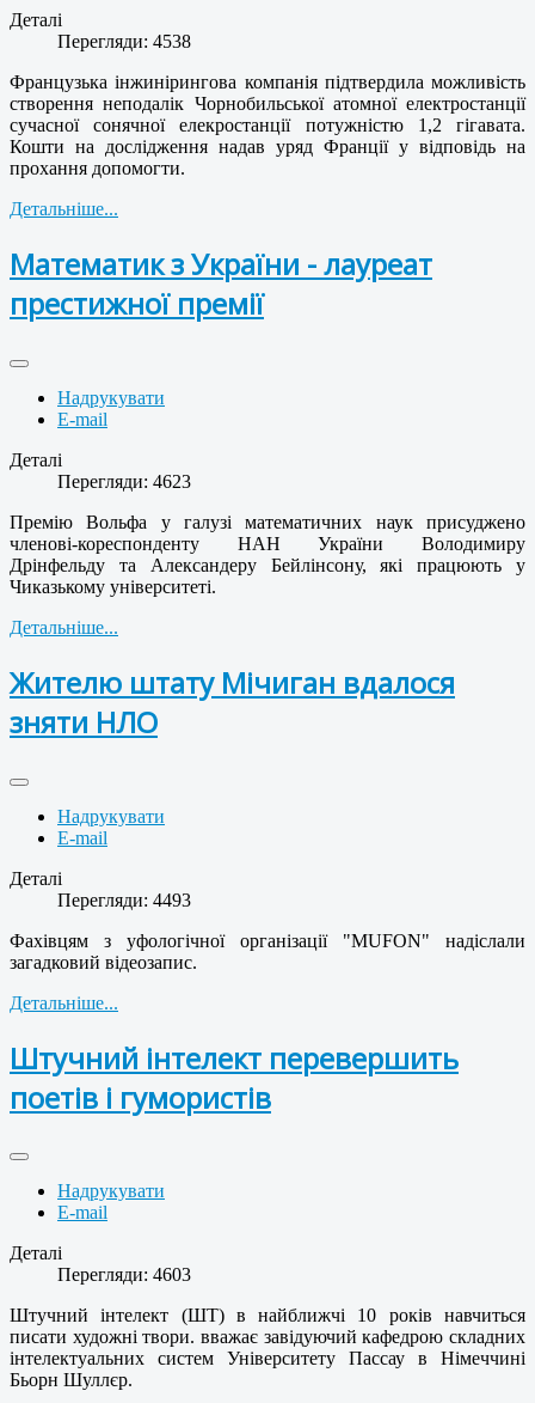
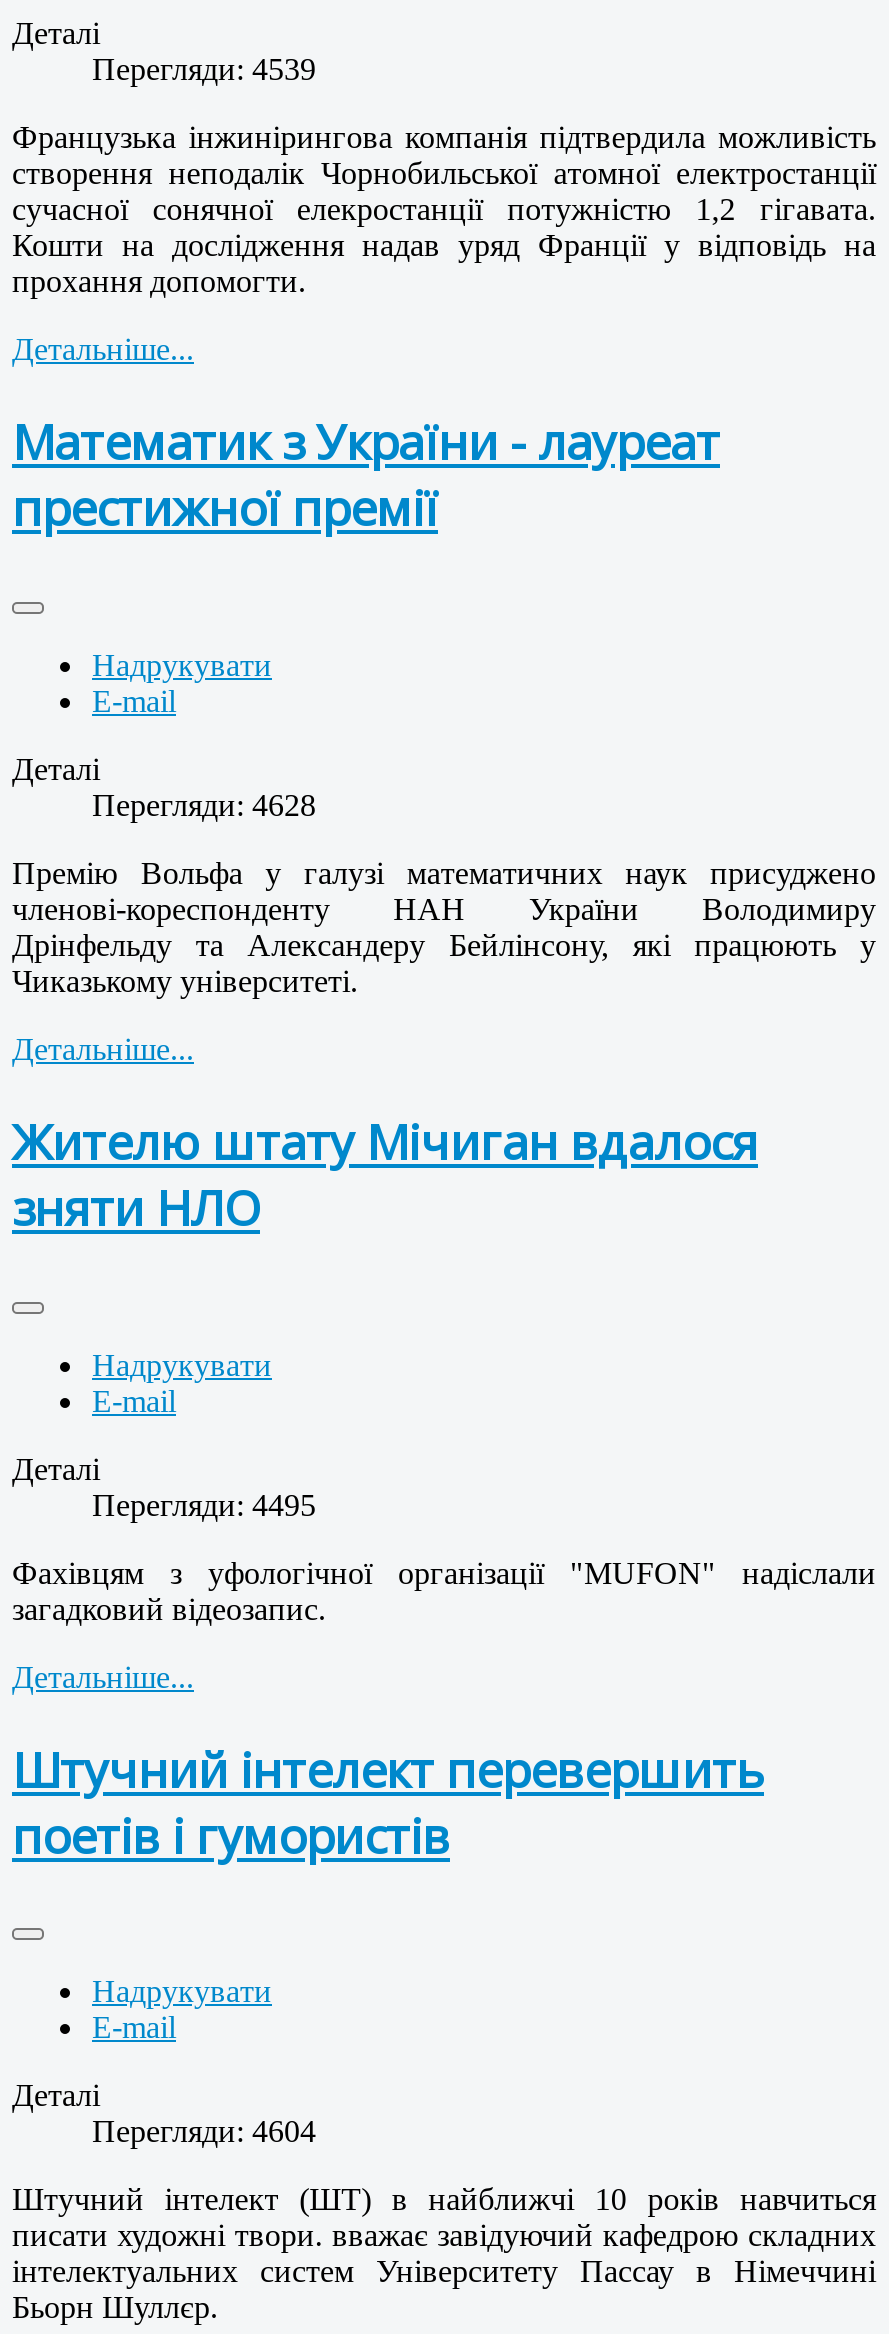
[57,31,191,51] Перегляди: 4538 -> [92,52,316,86] Перегляди: 4539
[57,471,191,491] Перегляди: 4623 -> [92,788,316,822] Перегляди: 4628
[57,889,191,910] Перегляди: 4493 -> [92,1487,316,1521] Перегляди: 4495
[57,1265,191,1285] Перегляди: 4603 -> [92,2115,316,2149] Перегляди: 4604

